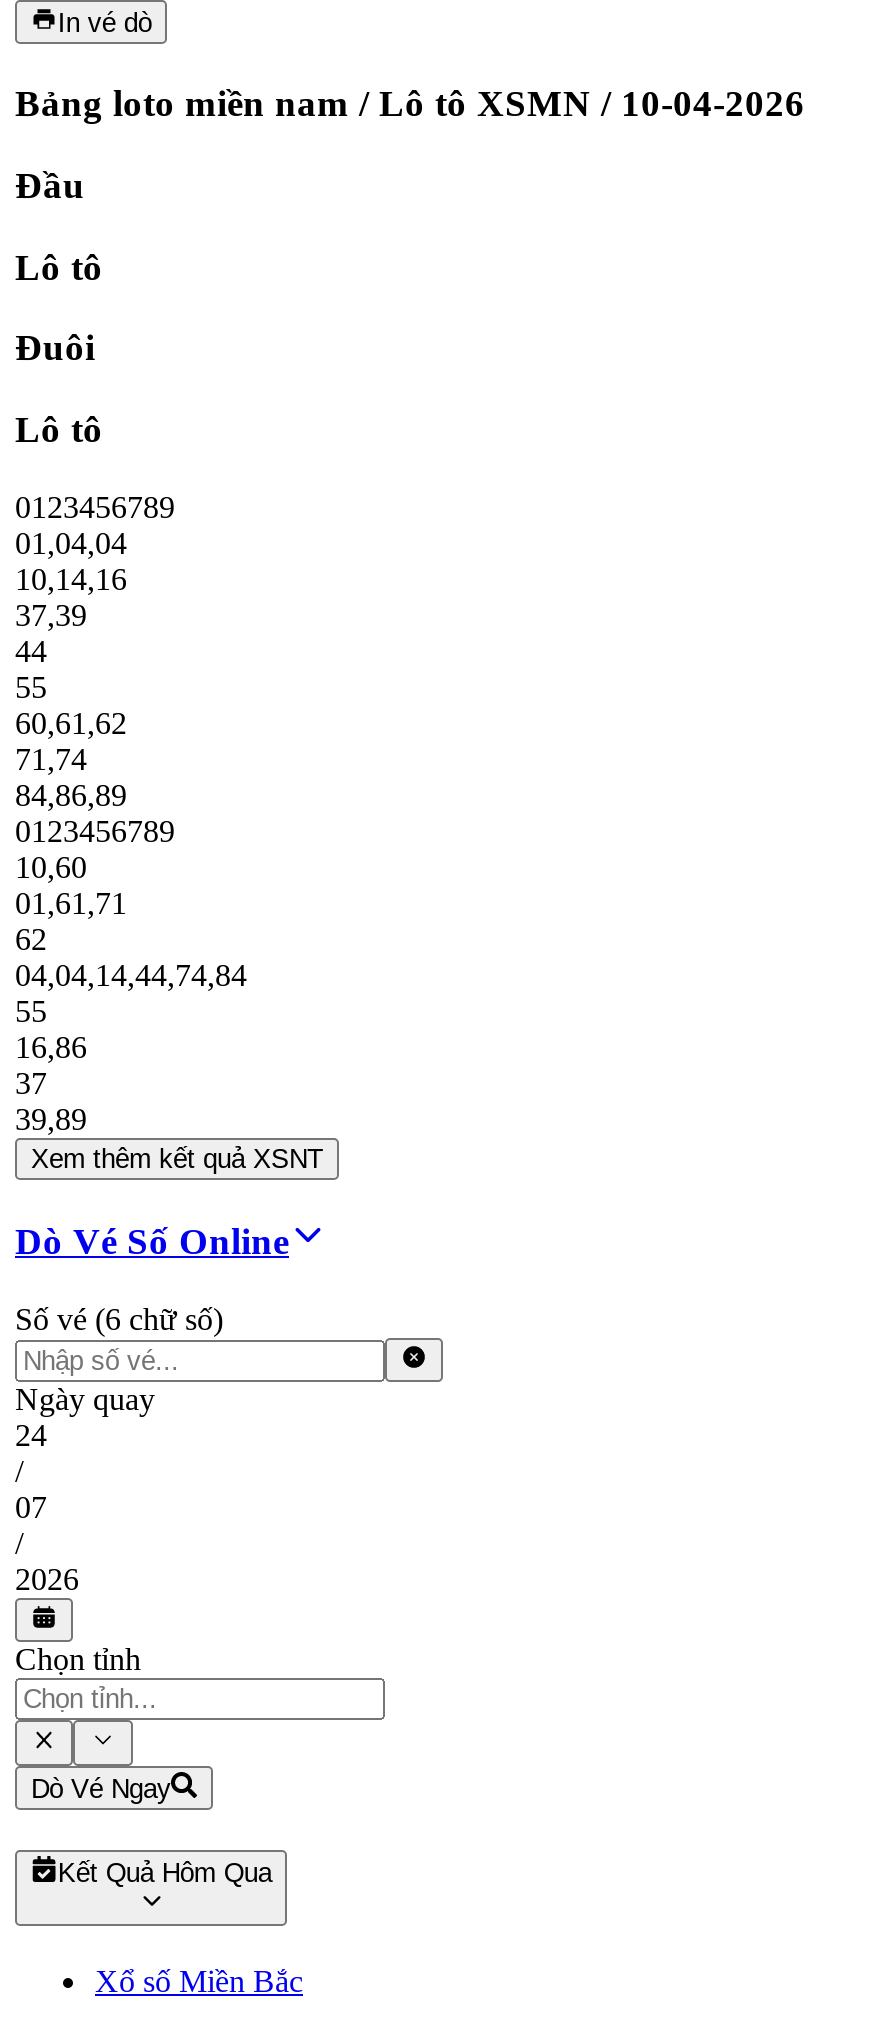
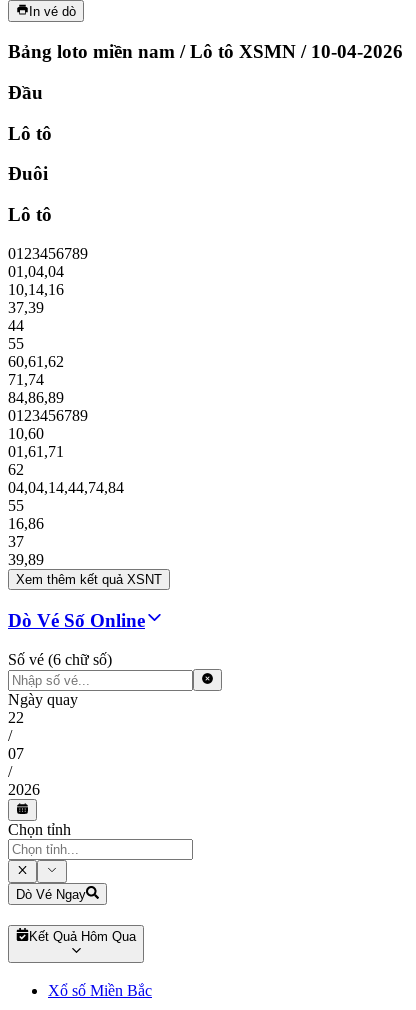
[15,1418,47,1452] 24 -> [8,709,24,726] 22

